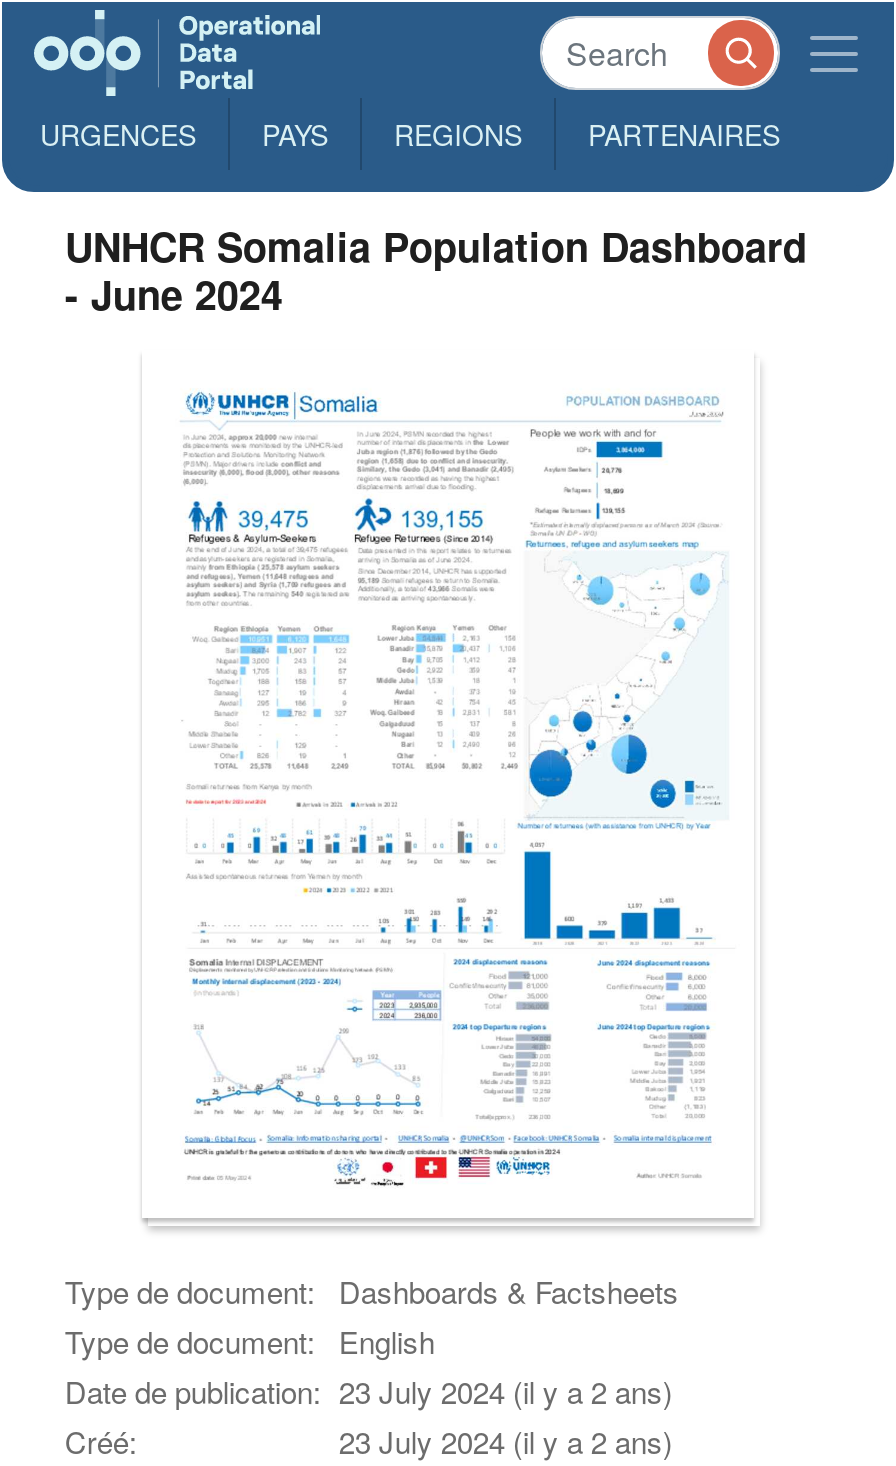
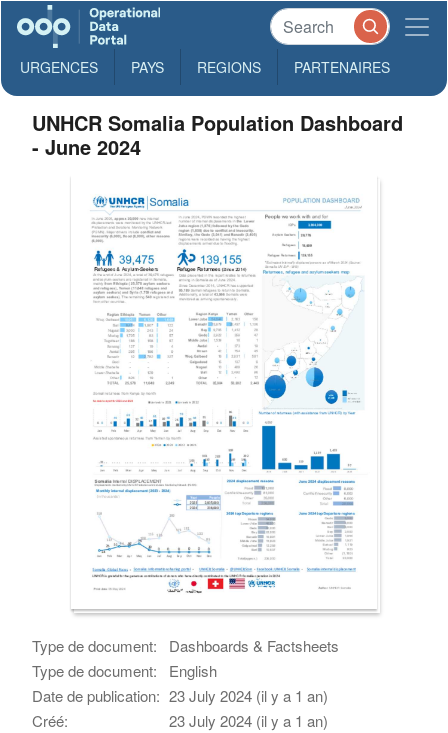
[65,1370,673,1412] Date de publication: 23 July 2024 (il y a 2 ans) -> [32,685,328,706] Date de publication: 23 July 2024 (il y a 1 an)
[339,1420,673,1462] 23 July 2024 (il y a 2 ans) -> [169,710,328,731] 23 July 2024 (il y a 1 an)

